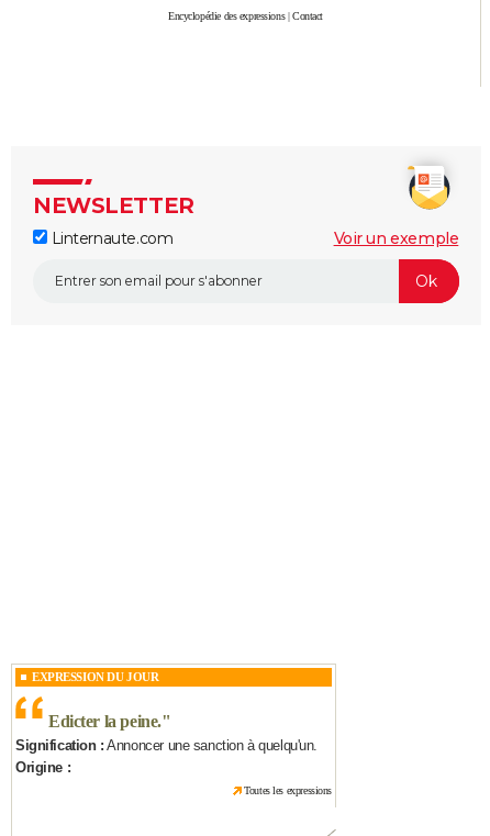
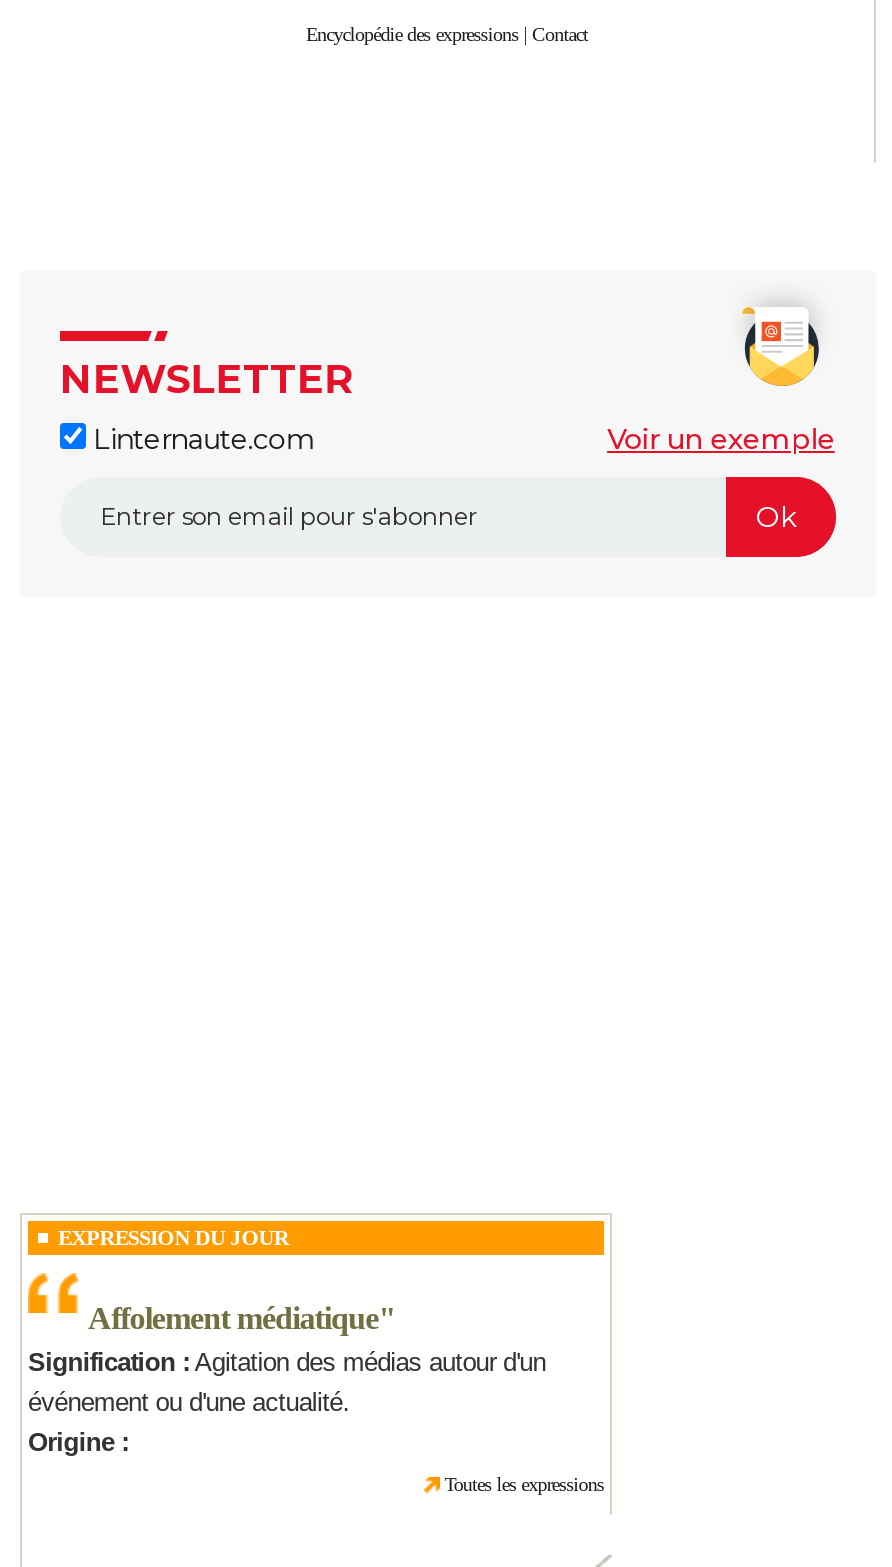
[15,712,318,754] Edicter la peine. " | Signification : Annoncer une sanction à quelqu'un. -> [28,1301,546,1417] Affolement médiatique" | Signification : Agitation des médias autour d'un | événement ou d'une actualité.

